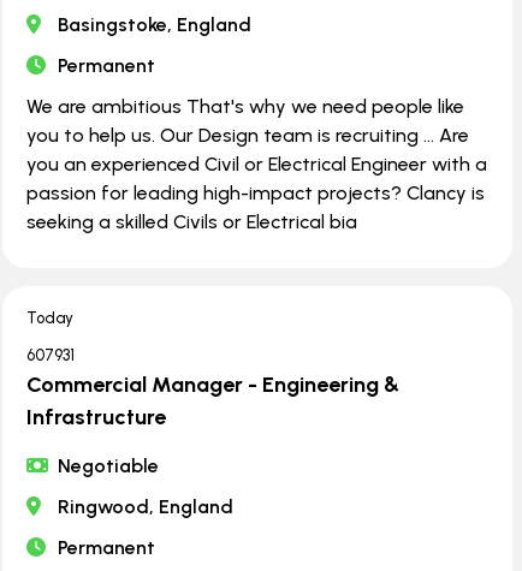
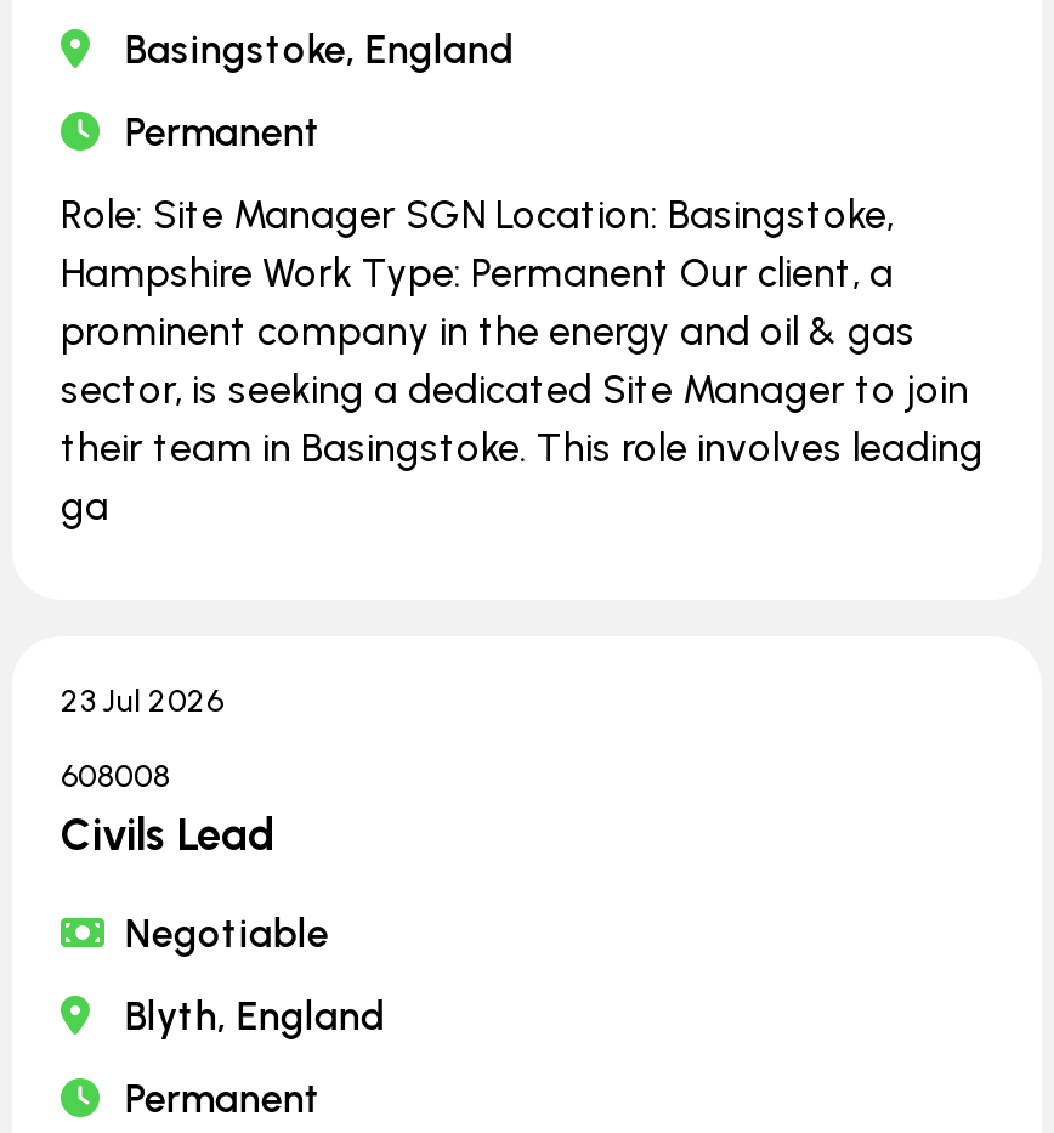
[26,94,487,233] We are ambitious That's why we need people like | you to help us. Our Design team is recruiting … Are | you an experienced Civil or Electrical Engineer with a | passion for leading high-impact projects? Clancy is | seeking a skilled Civils or Electrical bia -> [61,191,984,528] Role: Site Manager SGN Location: Basingstoke, | Hampshire Work Type: Permanent Our client, a | prominent company in the energy and oil & gas | sector, is seeking a dedicated Site Manager to join | their team in Basingstoke. This role involves leading | ga
[26,308,73,326] Today -> [61,682,223,718] 23 Jul 2026
[26,346,399,430] 607931 | Commercial Manager - Engineering & | Infrastructure -> [61,757,274,861] 608008 | Civils Lead
[58,495,234,518] Ringwood, England -> [125,992,387,1039] Blyth, England

